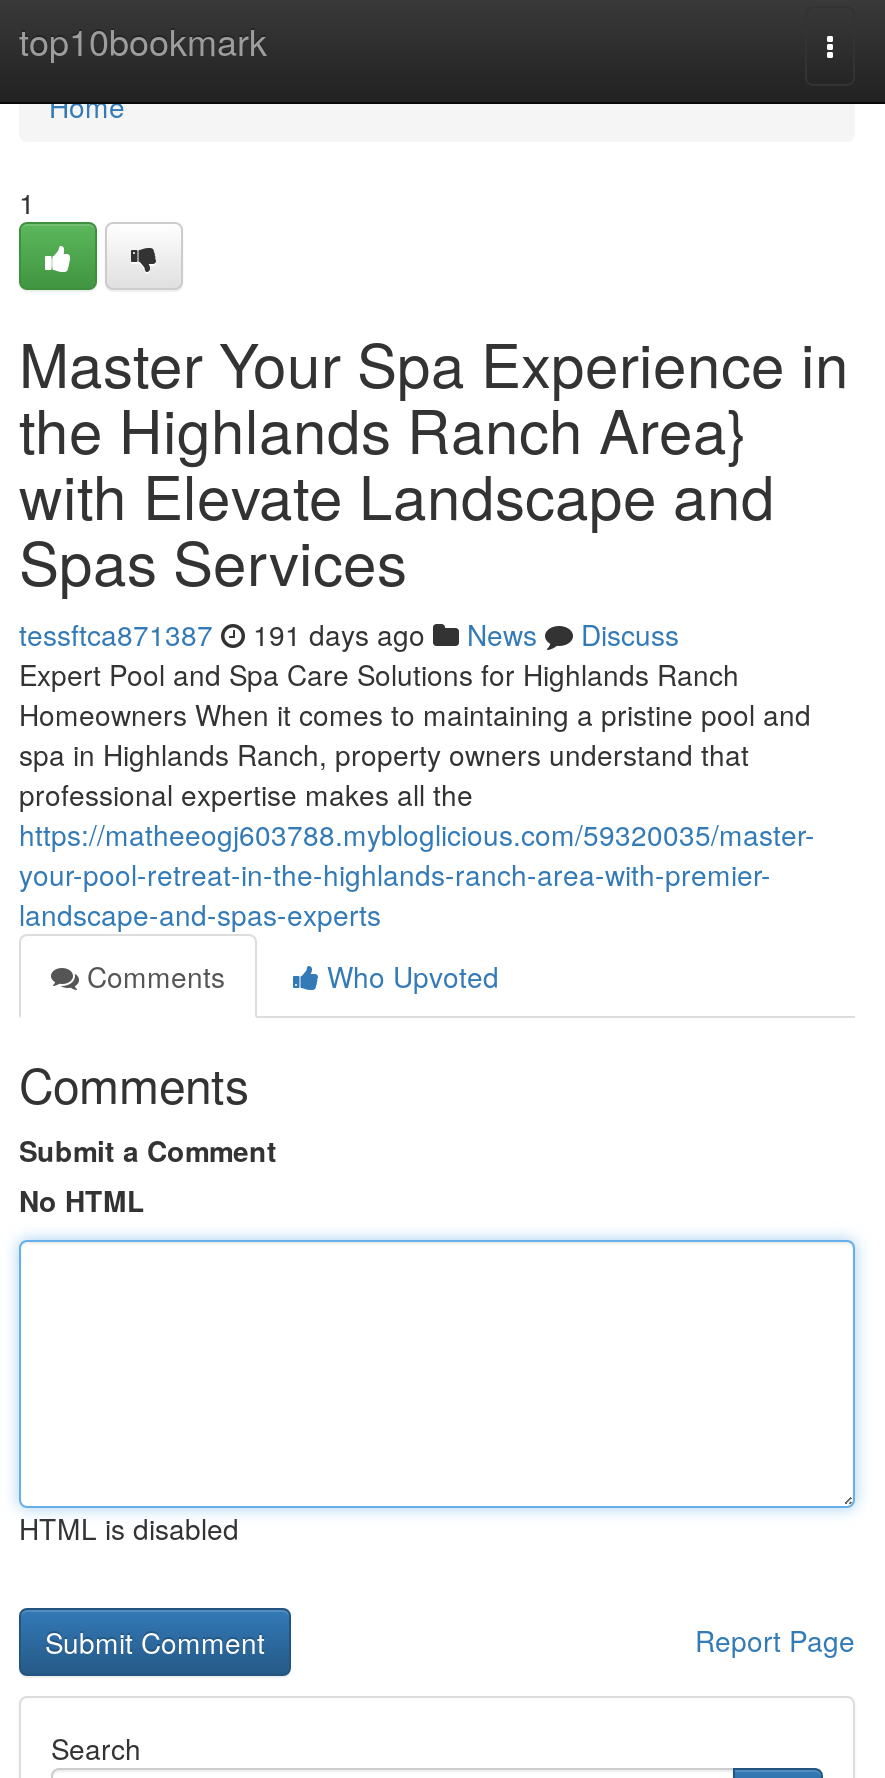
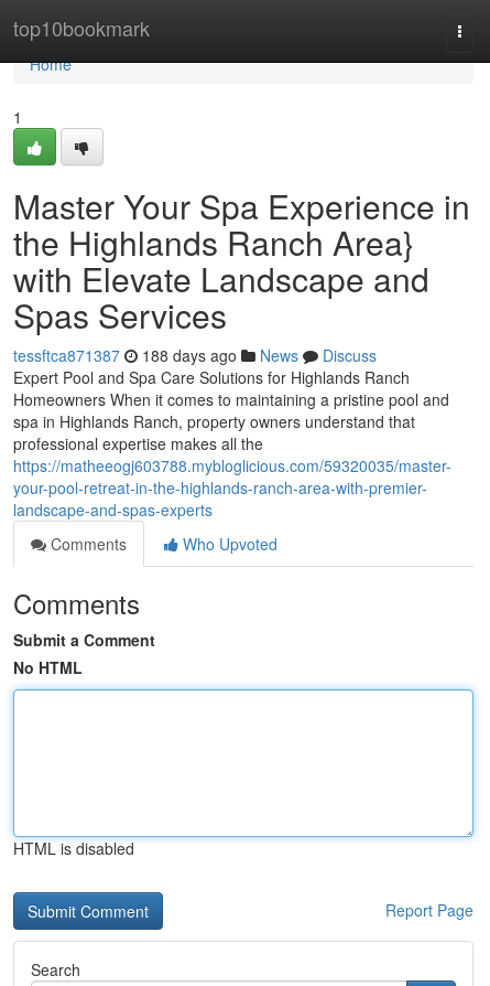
[19,614,679,654] tessftca871387 191 days ago News Discuss -> [13,344,377,366] tessftca871387 188 days ago News Discuss

